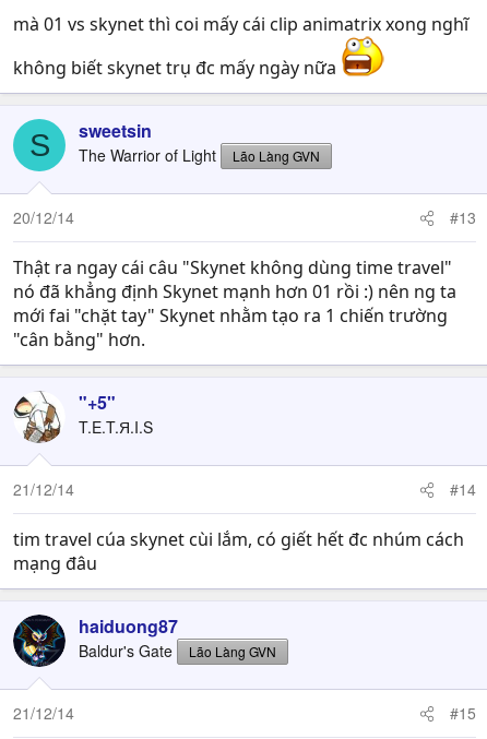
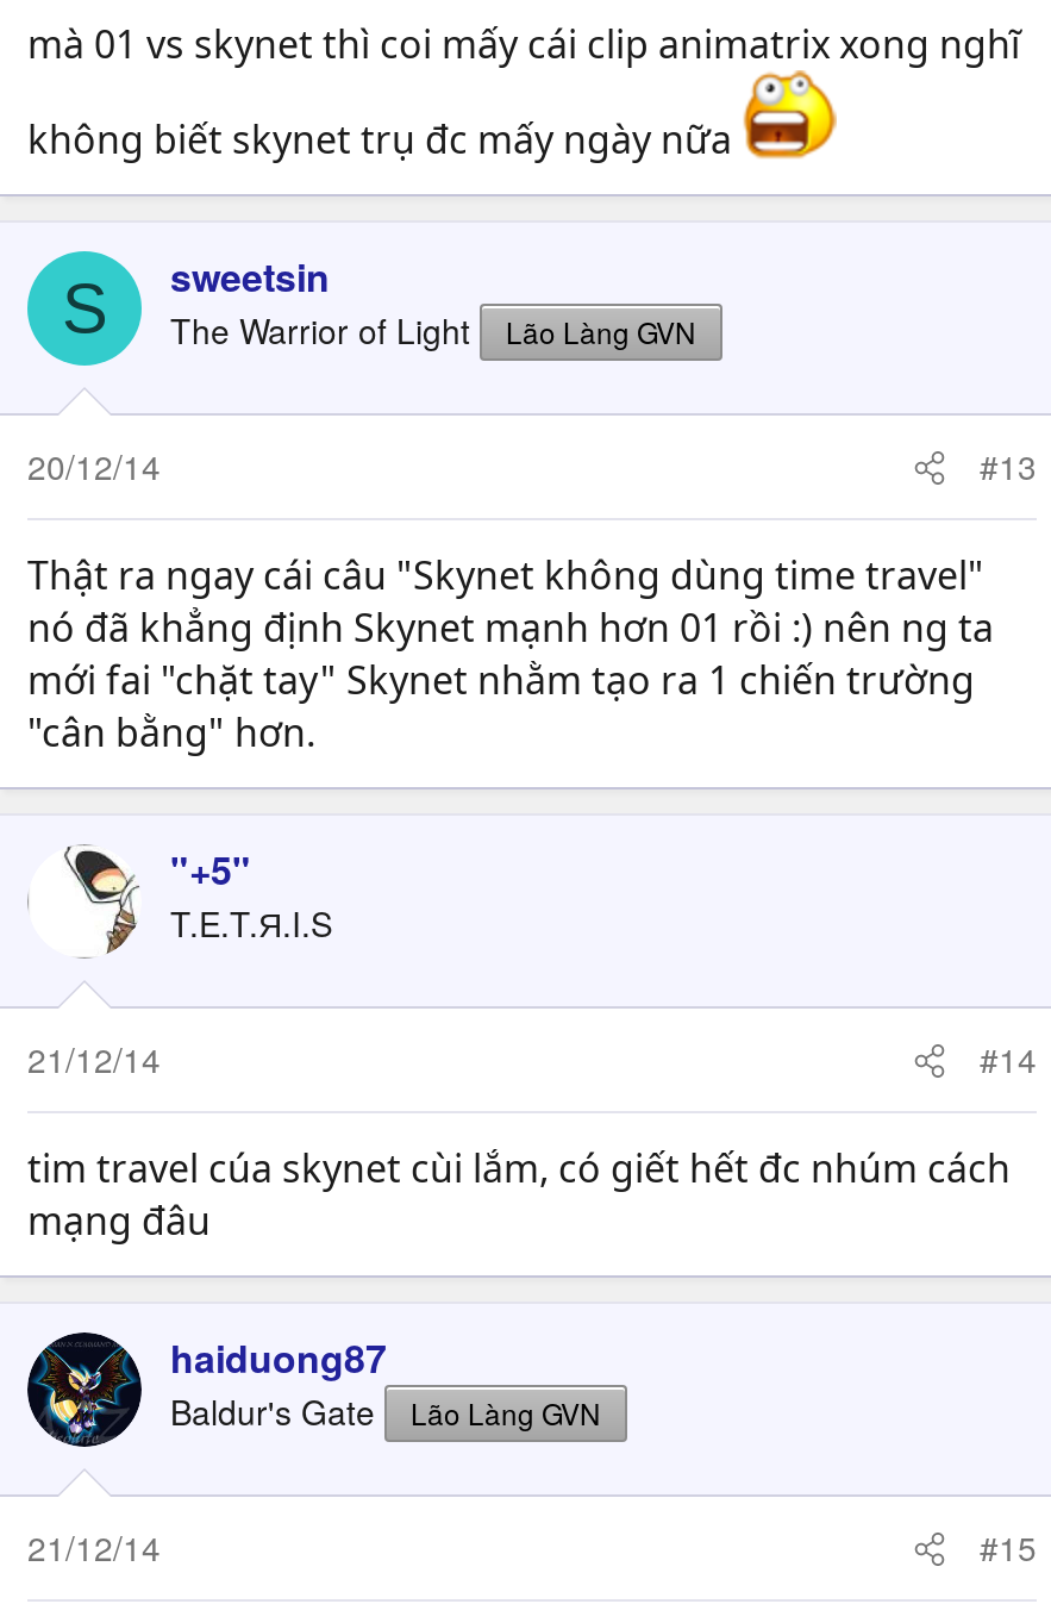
[13,394,62,443] [image] -> [30,847,139,956] [image]

